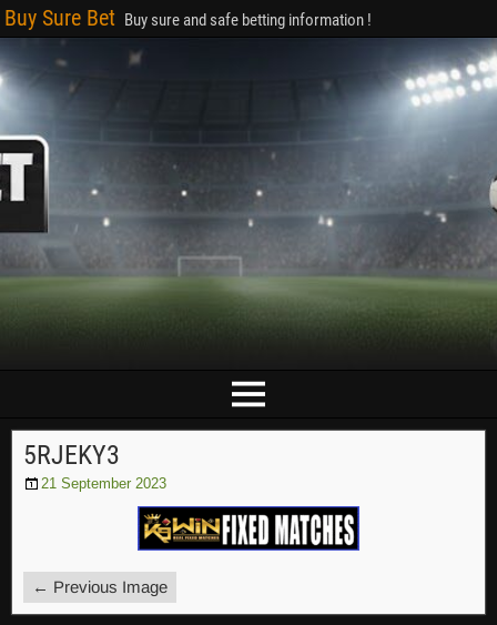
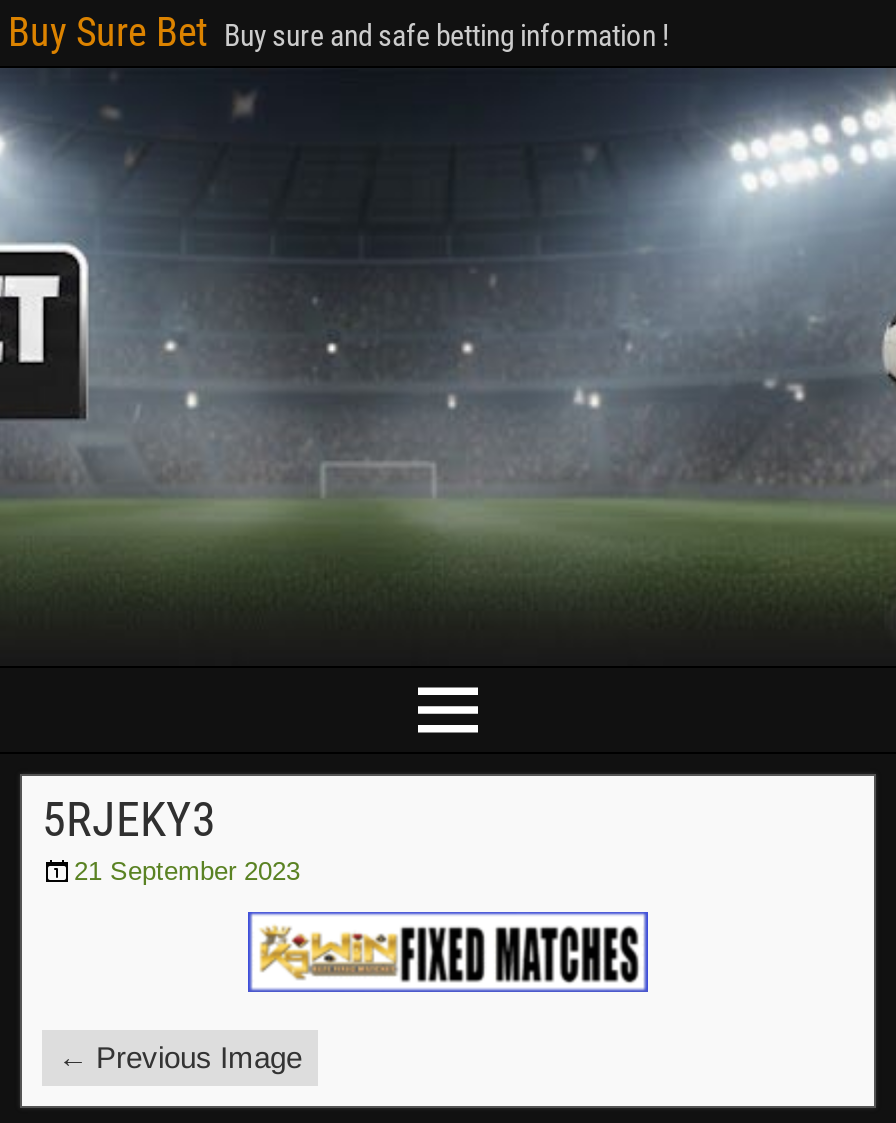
[138,506,359,551] [image] -> [248,914,648,992] [image]

